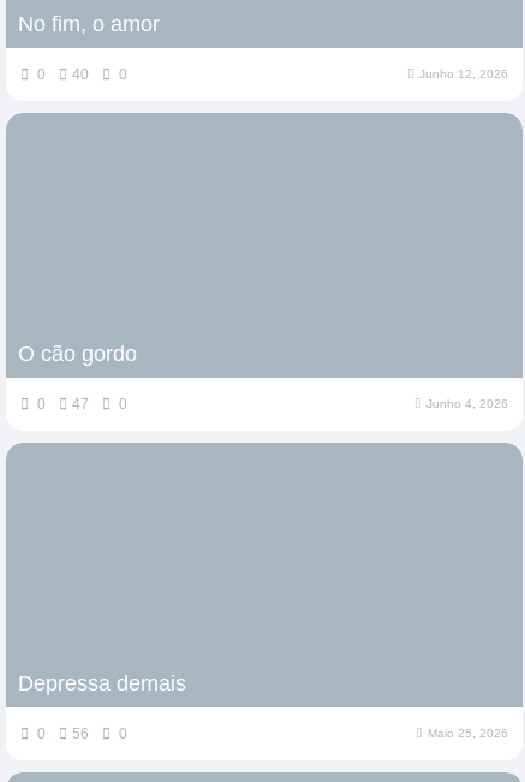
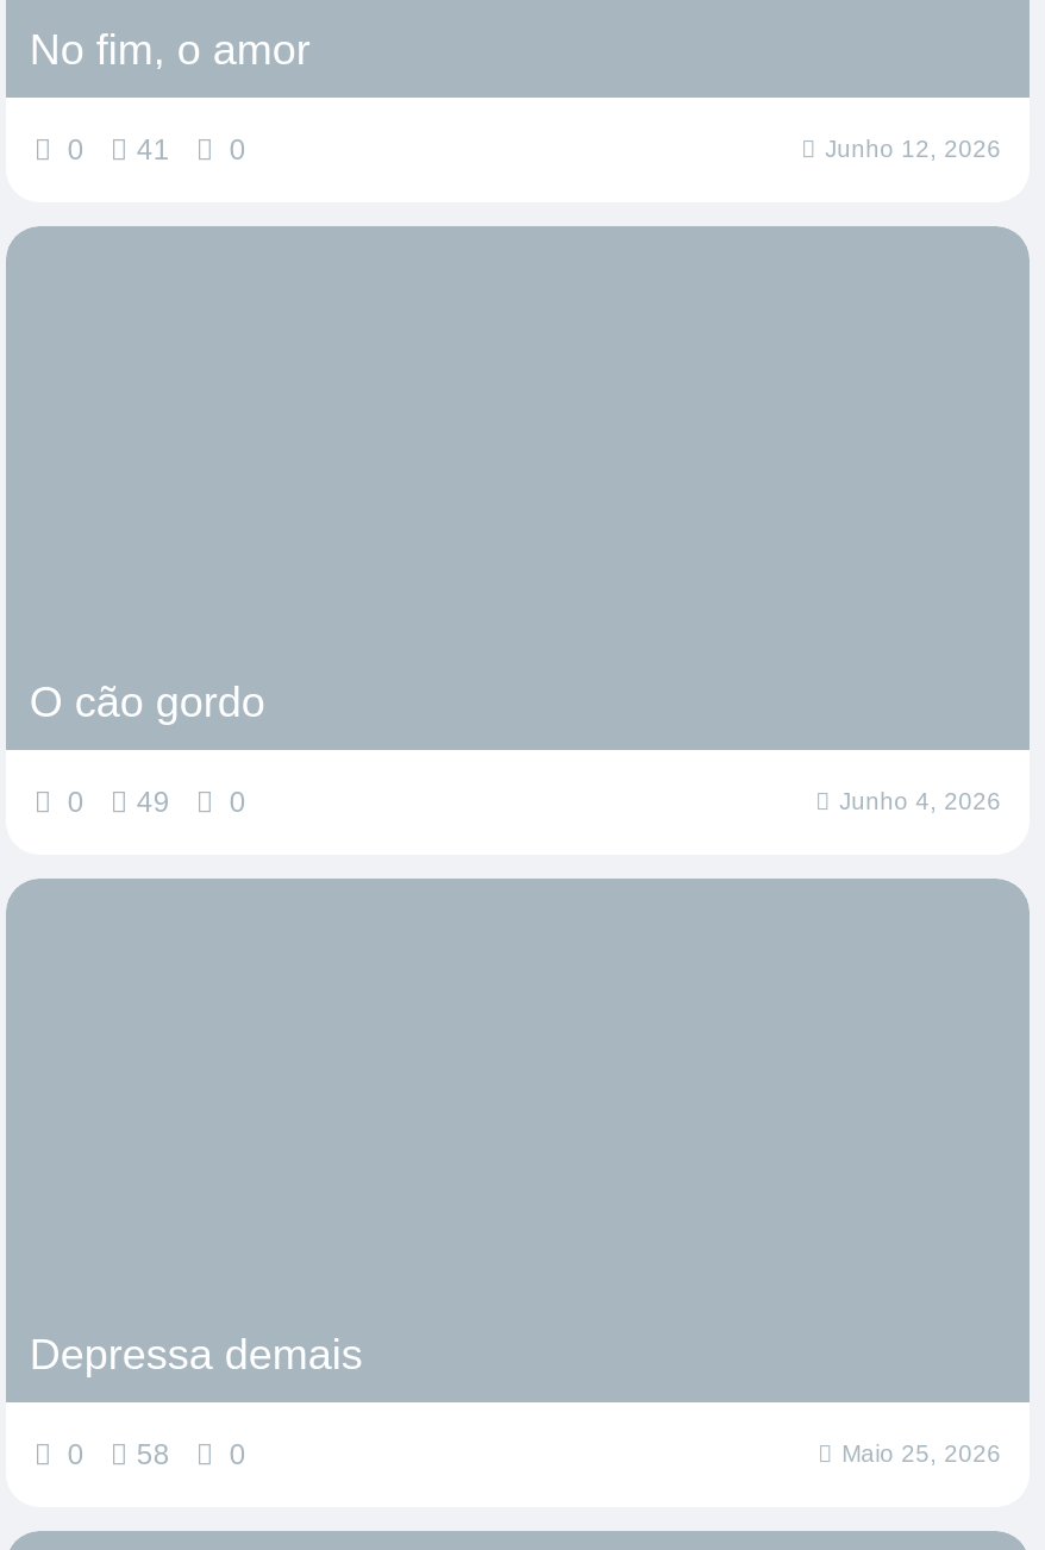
[34,66,127,83] 0 40 0 -> [60,132,246,166] 0 41 0
[34,395,127,412] 0 47 0 -> [60,785,246,818] 0 49 0
[34,725,127,742] 0 56 0 -> [60,1437,246,1470] 0 58 0

